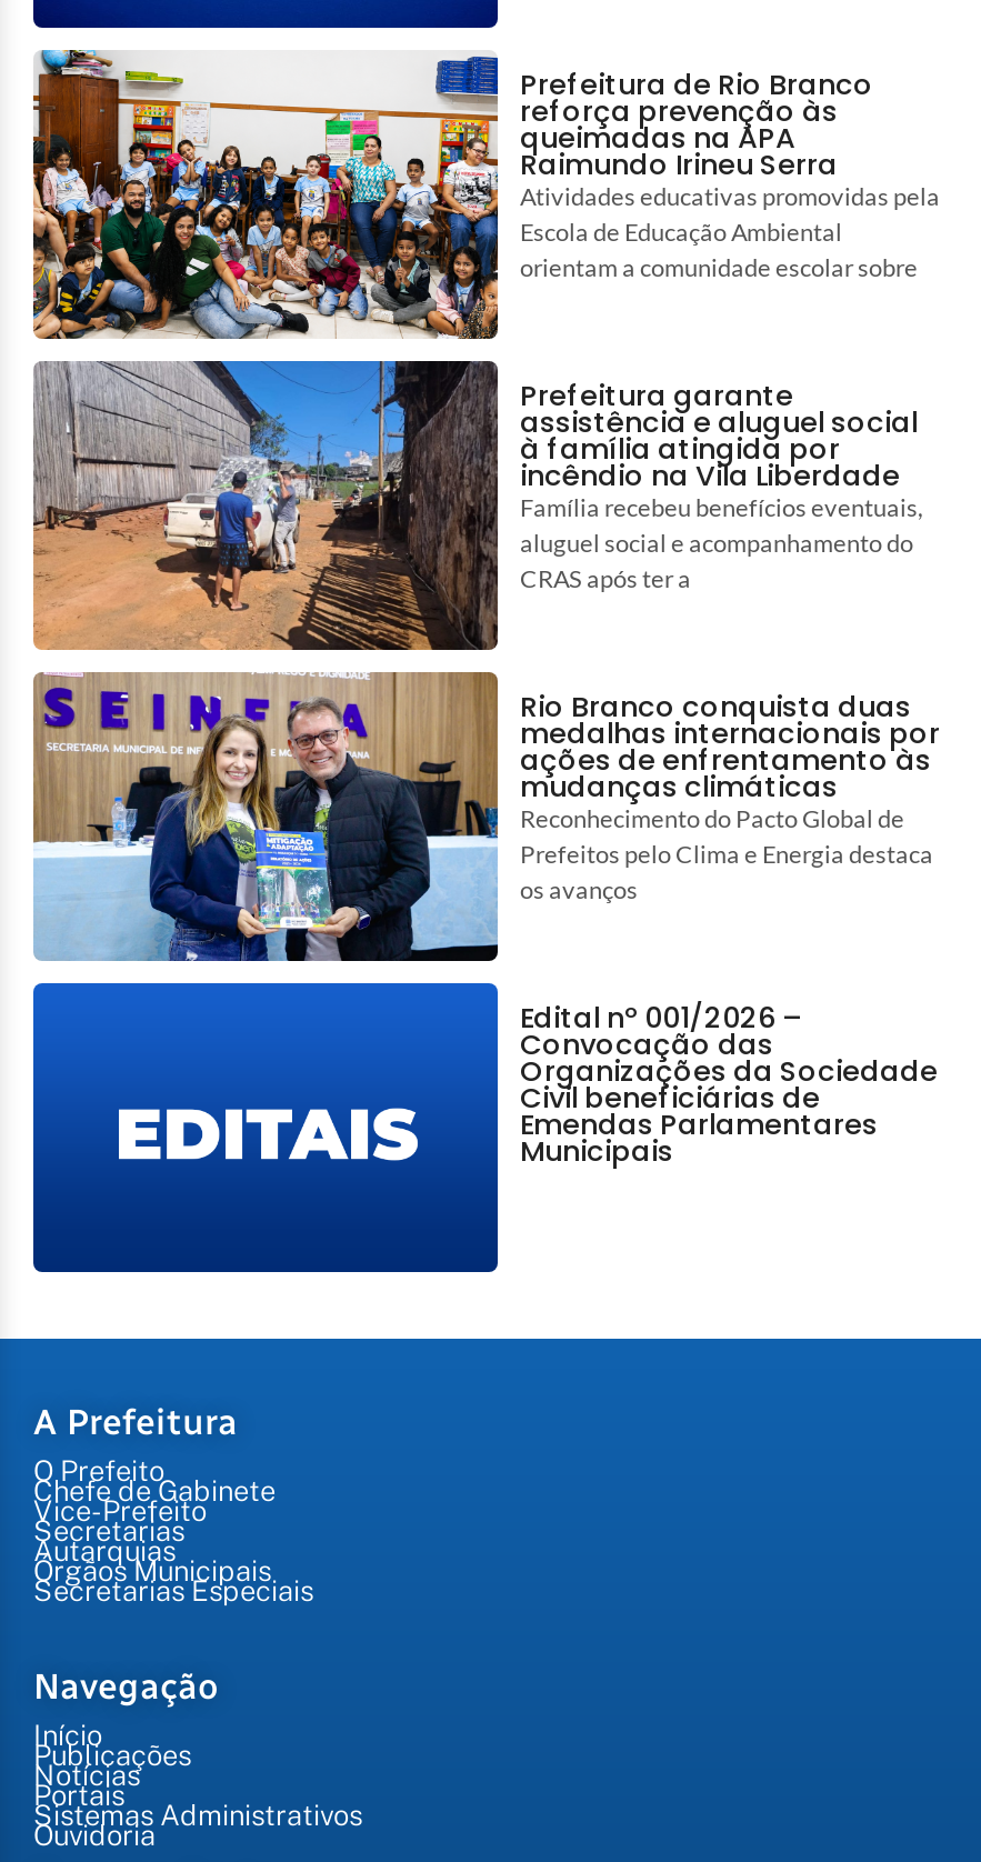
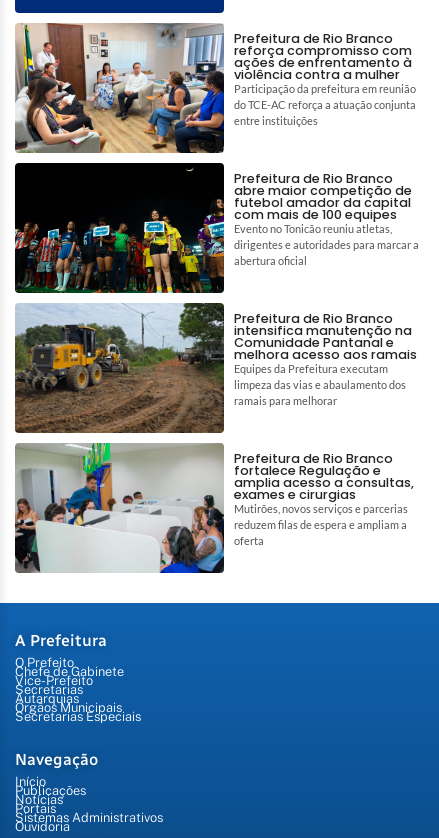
[31,49,940,340] [image] | reforça prevenção às | queimadas na APA | Raimundo Irineu Serra | Atividades educativas promovidas pela | Escola de Educação Ambiental | orientam a comunidade escolar sobre -> [14,23,416,154] [image] | reforça compromisso com | ações de enfrentamento à | violência contra a mulher | Participação da prefeitura em reunião | do TCE-AC reforça a atuação conjunta | entre instituições
[31,360,922,651] [image] | Prefeitura garante | assistência e aluguel social | à família atingida por | incêndio na Vila Liberdade | Família recebeu benefícios eventuais, | aluguel social e acompanhamento do | CRAS após ter a -> [14,162,419,294] [image] | Prefeitura de Rio Branco | abre maior competição de | futebol amador da capital | com mais de 100 equipes | Evento no Tonicão reuniu atletas, | dirigentes e autoridades para marcar a | abertura oficial
[33,671,940,964] [image] | Rio Branco conquista duas | medalhas internacionais por | ações de enfrentamento às | mudanças climáticas | Reconhecimento do Pacto Global de | Prefeitos pelo Clima e Energia destaca | os avanços -> [14,302,417,434] [image] | Prefeitura de Rio Branco | intensifica manutenção na | Comunidade Pantanal e | melhora acesso aos ramais | Equipes da Prefeitura executam | limpeza das vias e abaulamento dos | ramais para melhorar
[31,980,938,1275] [image] | Edital nº 001/2026 – | Convocação das | Organizações da Sociedade | Civil beneficiárias de | Emendas Parlamentares | Municipais -> [14,442,414,574] [image] | Prefeitura de Rio Branco | fortalece Regulação e | amplia acesso a consultas, | exames e cirurgias | Mutirões, novos serviços e parcerias | reduzem filas de espera e ampliam a | oferta

